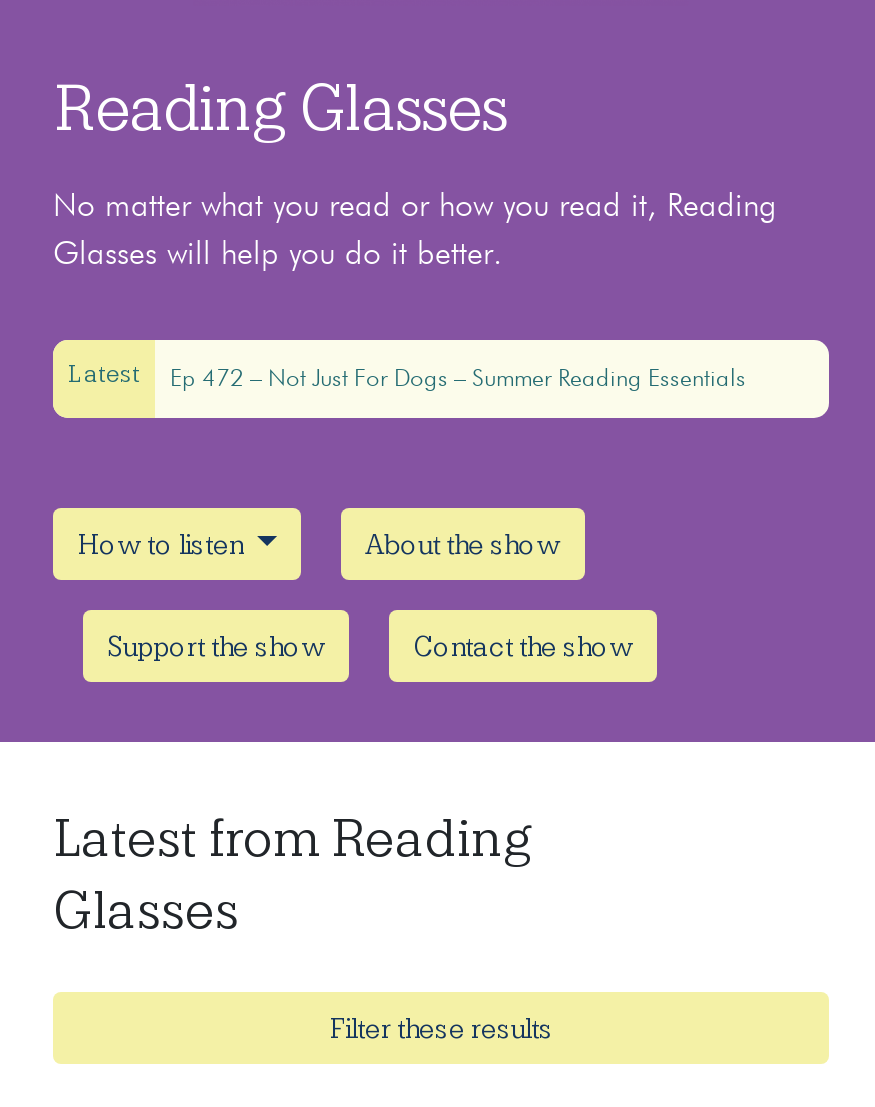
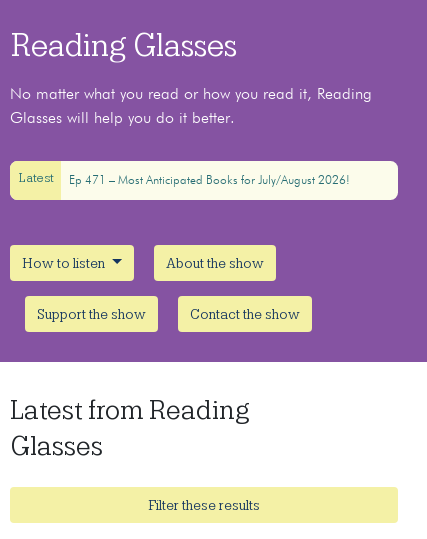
[170,368,746,392] Ep 472 – Not Just For Dogs – Summer Reading Essentials -> [68,175,349,187] Ep 471 – Most Anticipated Books for July/August 2026!

